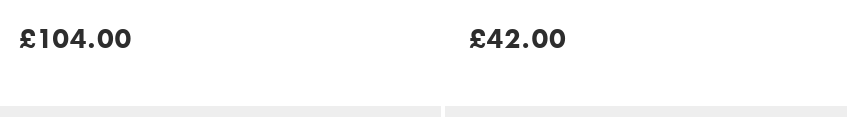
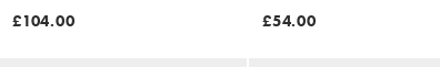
[469,19,567,55] £42.00 -> [262,10,316,30] £54.00

